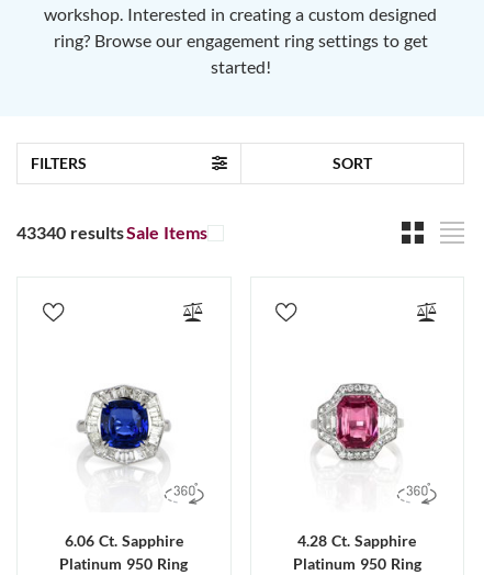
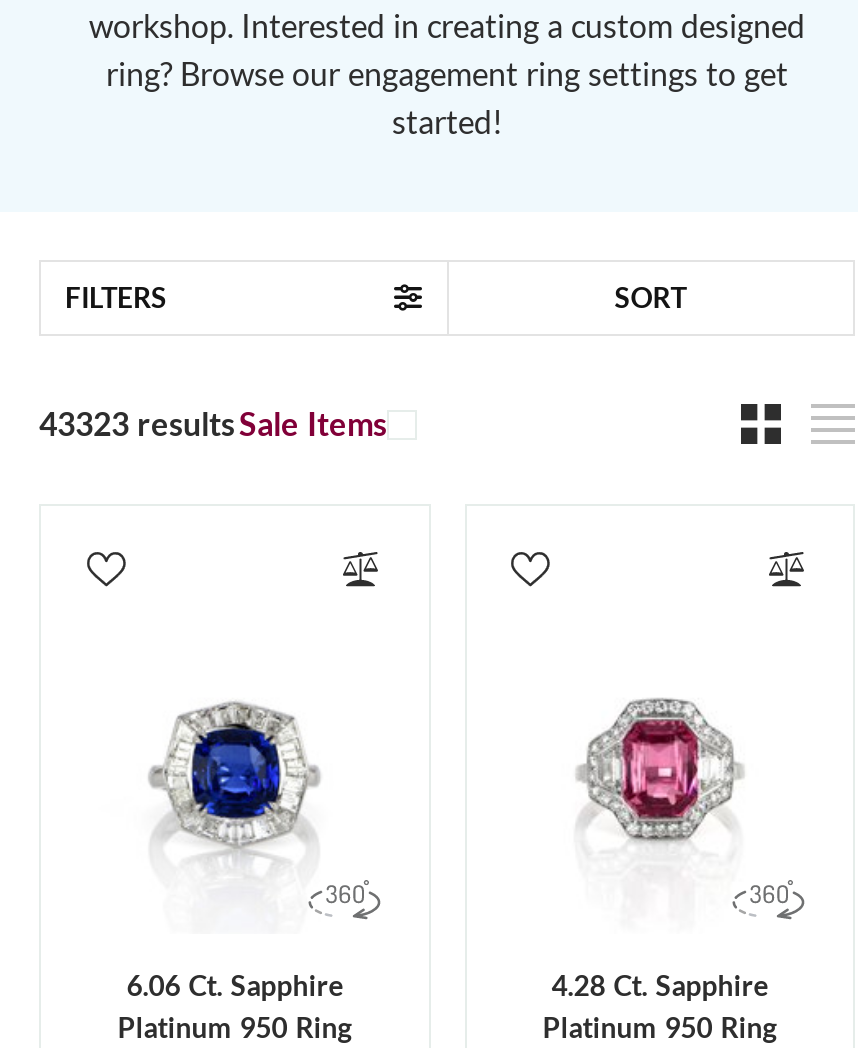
[16,221,207,243] 43340 results Sale Items -> [39,403,387,442] 43323 results Sale Items

